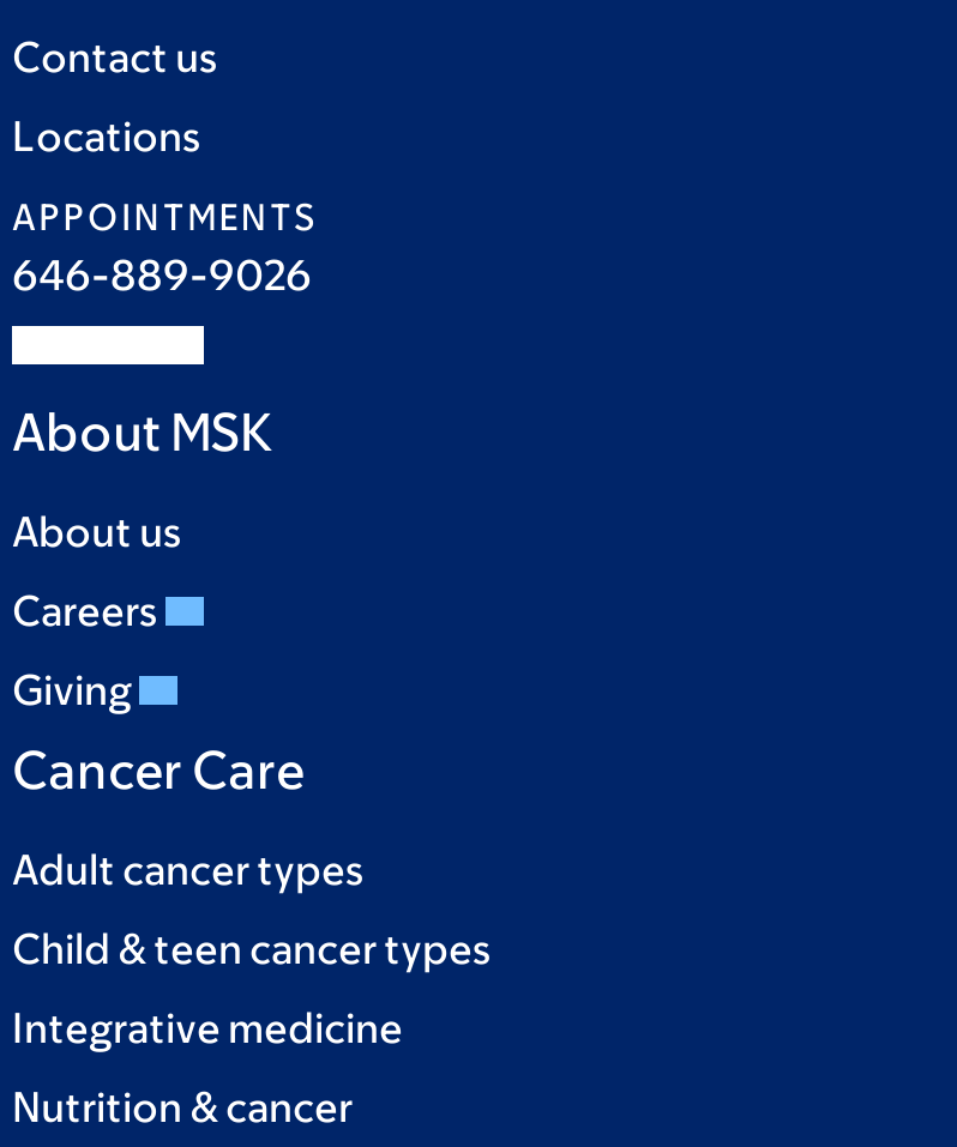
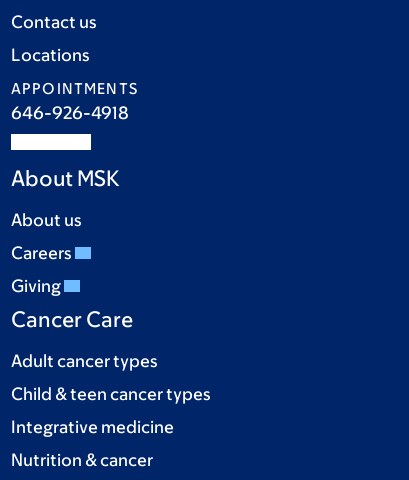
[12,252,312,300] 646-889-9026 -> [11,103,129,123] 646-926-4918

